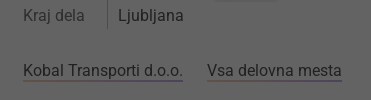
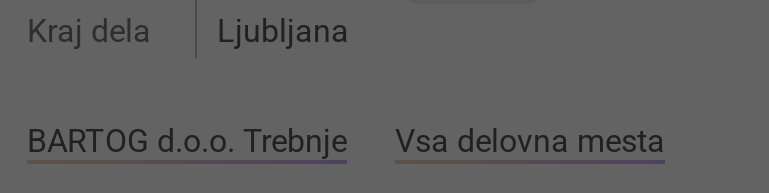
[23,60,183,79] Kobal Transporti d.o.o. -> [27,121,347,159] BARTOG d.o.o. Trebnje

